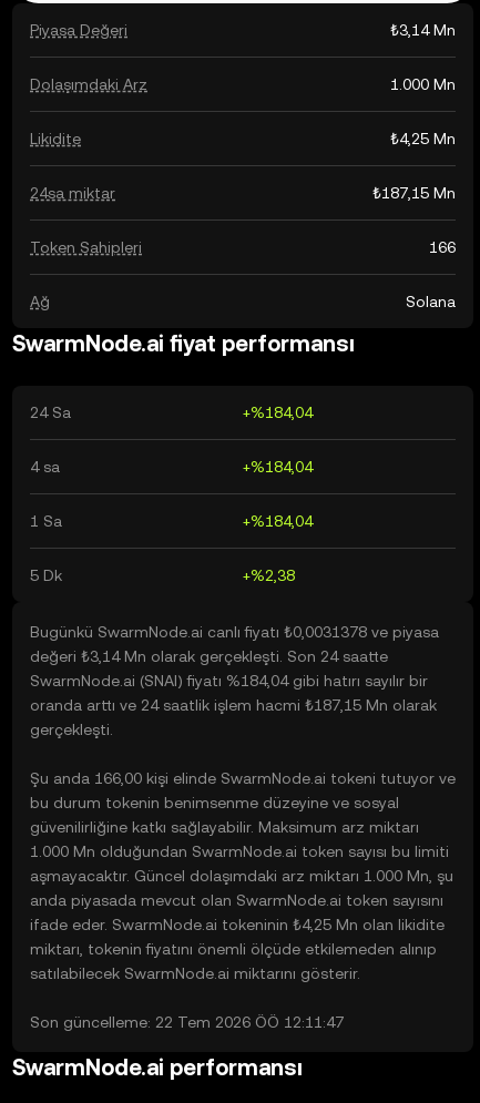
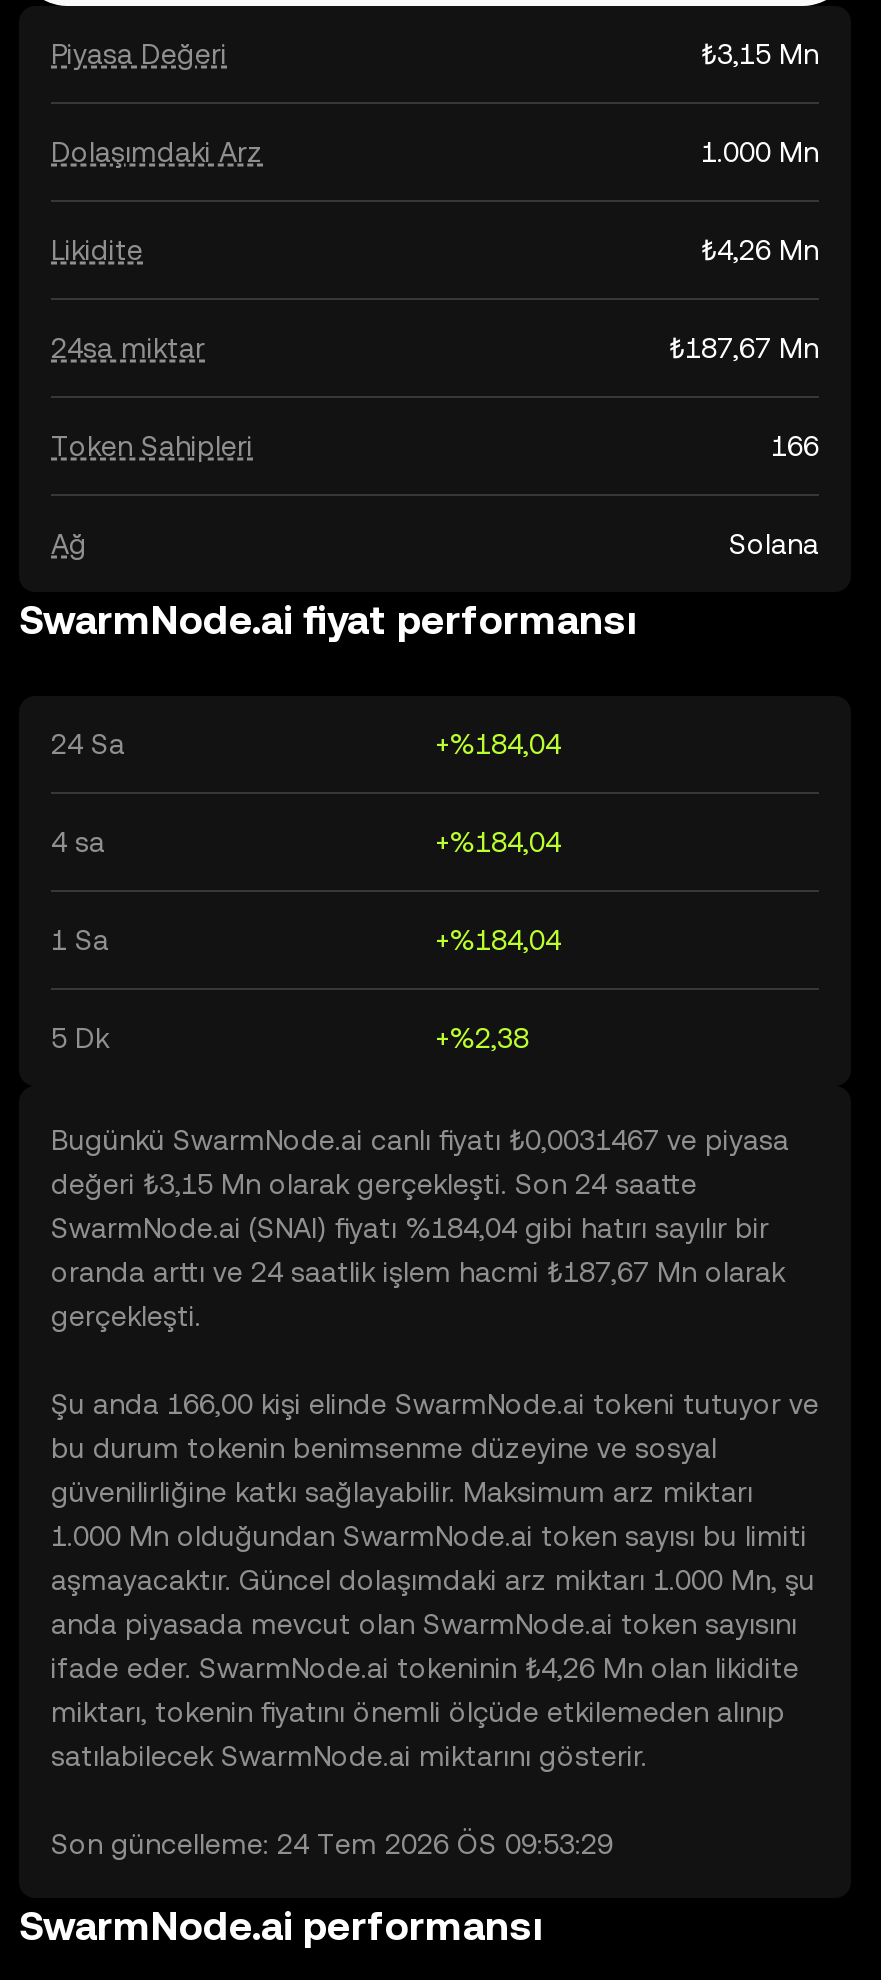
[390,21,456,39] ₺3,14 Mn -> [701,38,819,70] ₺3,15 Mn
[390,130,456,147] ₺4,25 Mn -> [701,234,819,266] ₺4,26 Mn
[372,184,456,202] ₺187,15 Mn -> [669,332,819,364] ₺187,67 Mn
[30,623,439,641] Bugünkü SwarmNode.ai canlı fiyatı ₺0,0031378 ve piyasa -> [51,1124,789,1156] Bugünkü SwarmNode.ai canlı fiyatı ₺0,0031467 ve piyasa
[30,647,388,665] değeri ₺3,14 Mn olarak gerçekleşti. Son 24 saatte -> [51,1168,697,1200] değeri ₺3,15 Mn olarak gerçekleşti. Son 24 saatte
[30,696,437,714] oranda arttı ve 24 saatlik işlem hacmi ₺187,15 Mn olarak -> [51,1256,785,1288] oranda arttı ve 24 saatlik işlem hacmi ₺187,67 Mn olarak
[30,916,445,933] ifade eder. SwarmNode.ai tokeninin ₺4,25 Mn olan likidite -> [51,1652,799,1684] ifade eder. SwarmNode.ai tokeninin ₺4,26 Mn olan likidite
[30,1013,344,1031] Son güncelleme: 22 Tem 2026 ÖÖ 12:11:47 -> [51,1828,613,1860] Son güncelleme: 24 Tem 2026 ÖS 09:53:29

